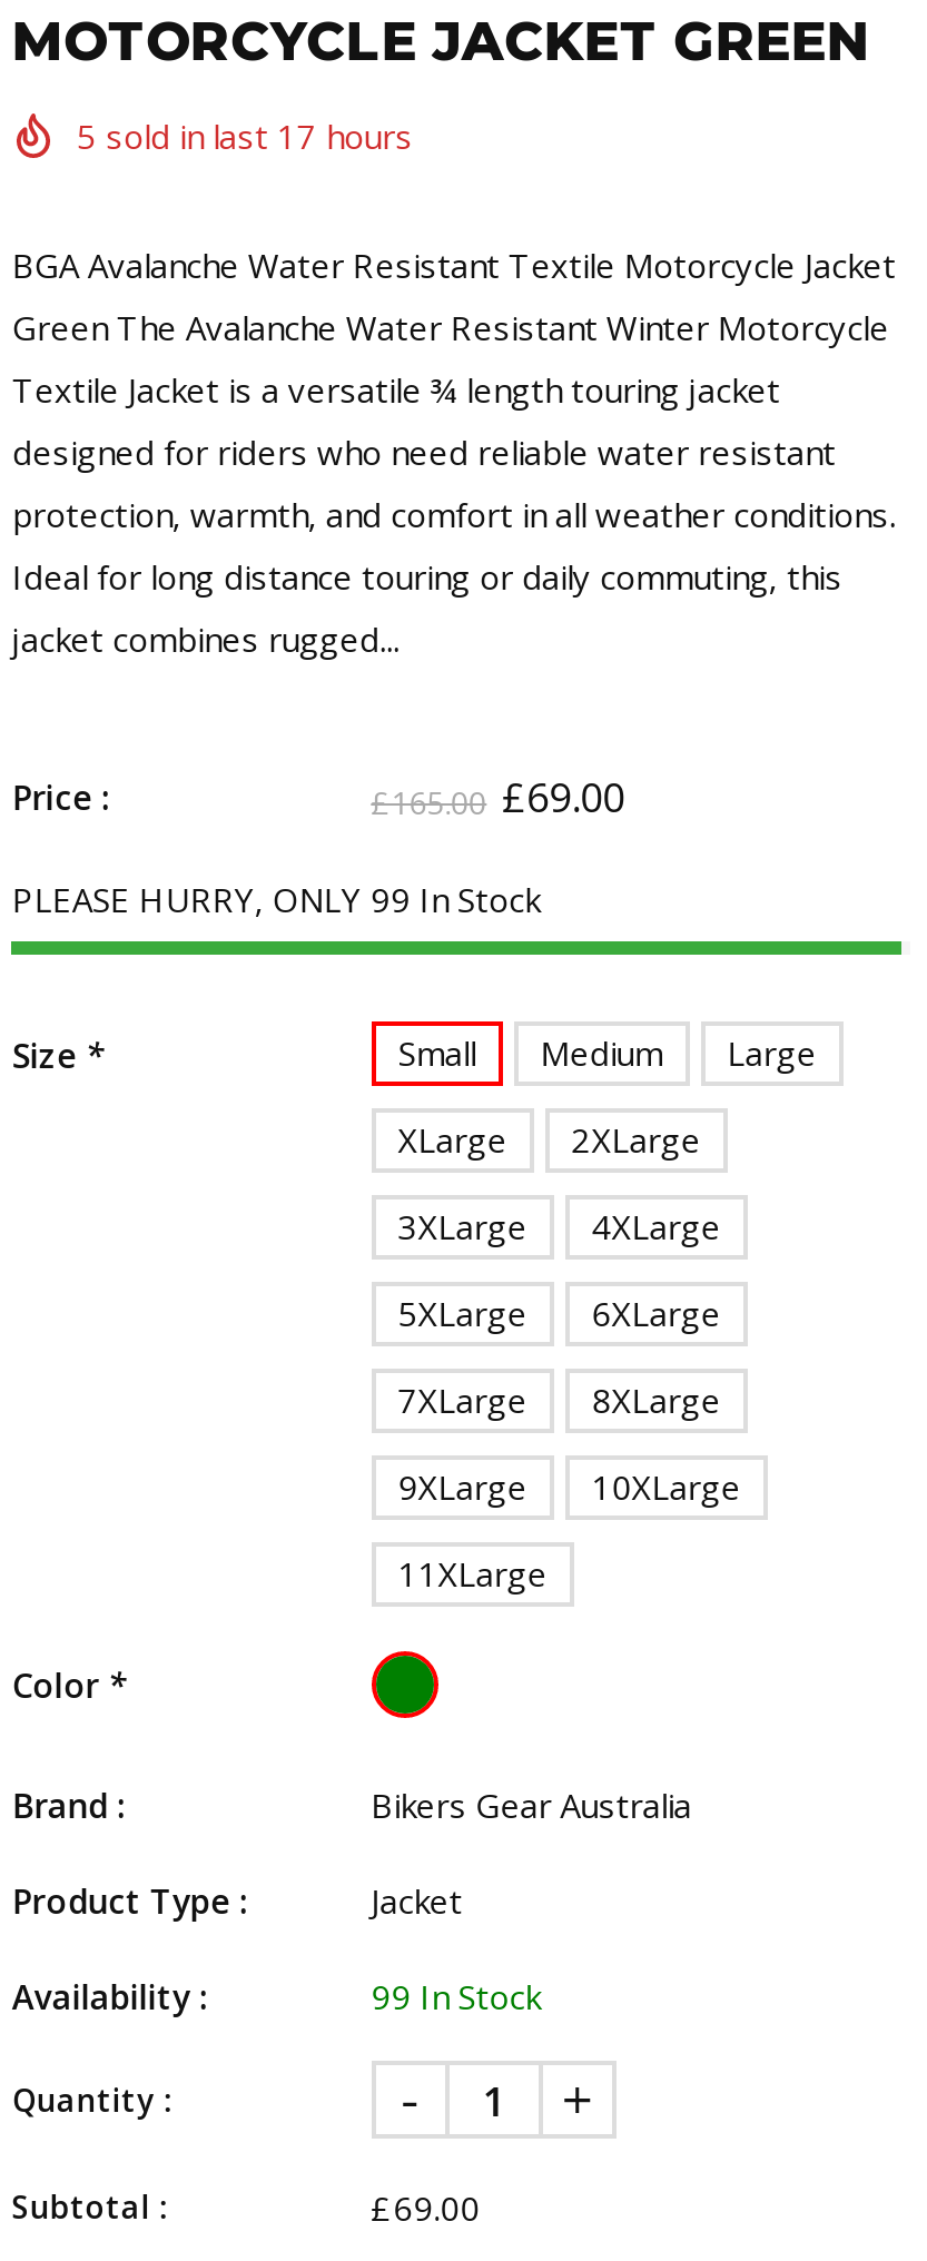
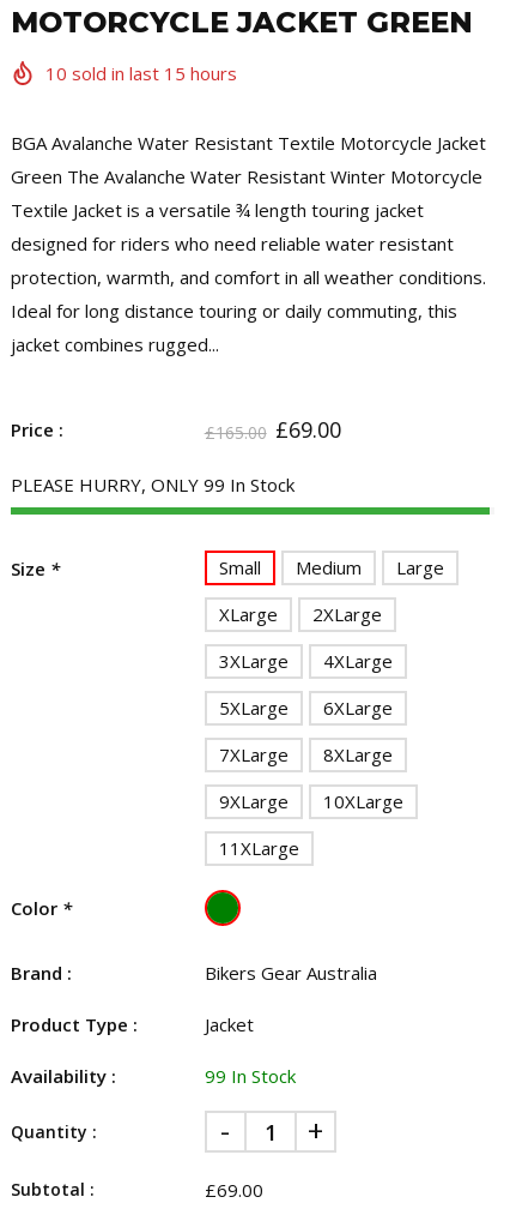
[77,114,413,159] 5 sold in last 17 hours -> [46,62,238,86] 10 sold in last 15 hours

